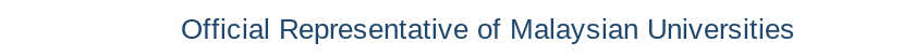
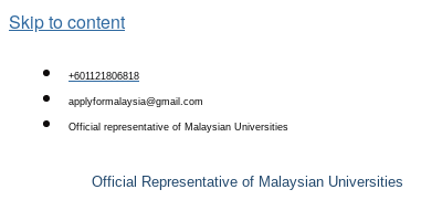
none -> [9,9,288,133] Skip to content | +601121806818 | applyformalaysia@gmail.com | Official representative of Malaysian Universities

